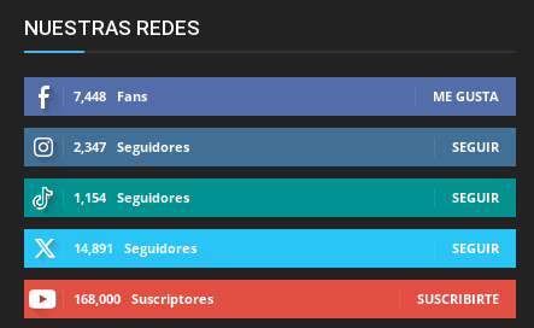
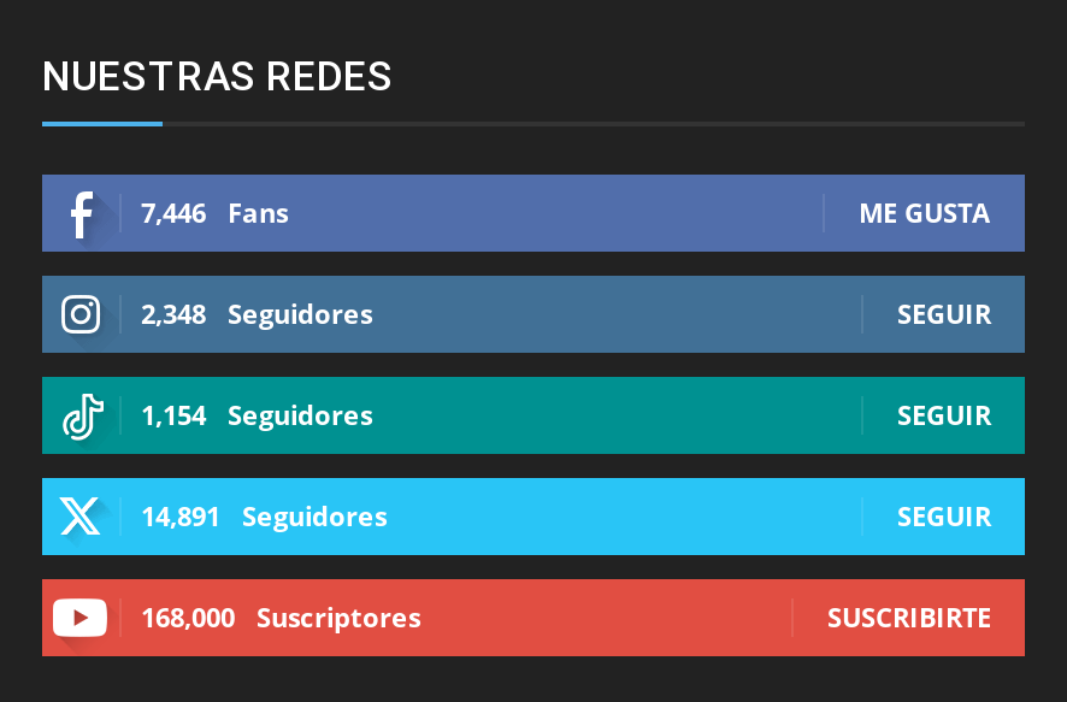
[74,87,147,105] 7,448 Fans -> [141,194,288,230] 7,446 Fans
[74,137,189,156] 2,347 Seguidores -> [141,295,372,331] 2,348 Seguidores

